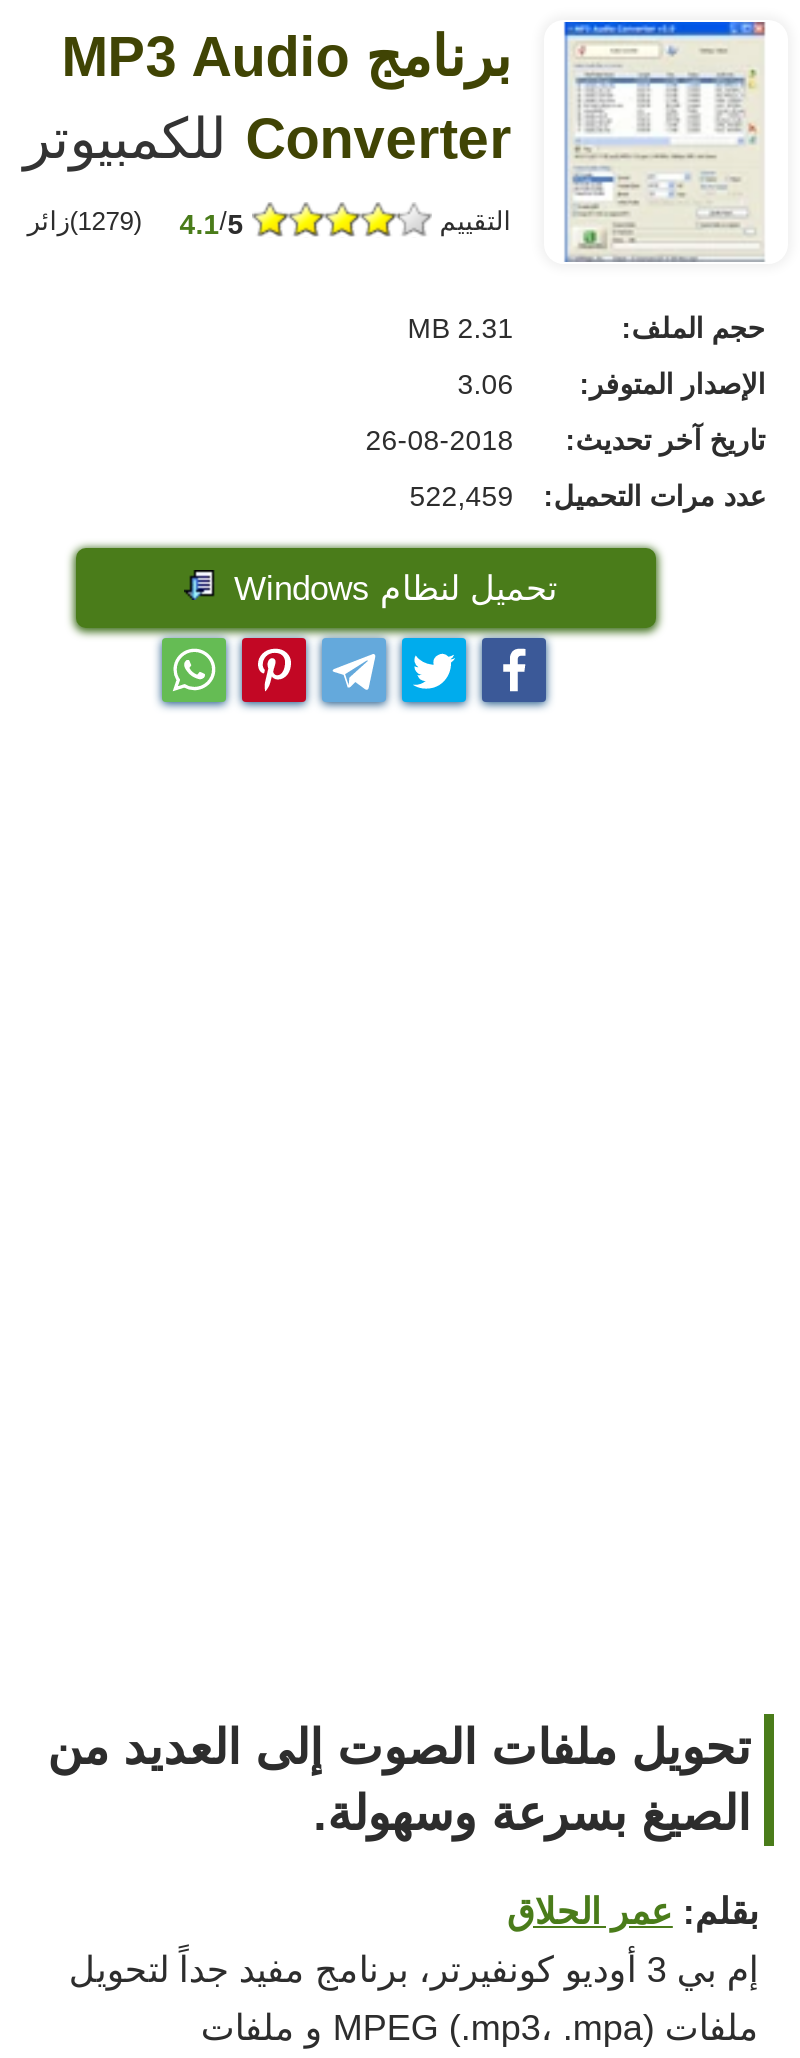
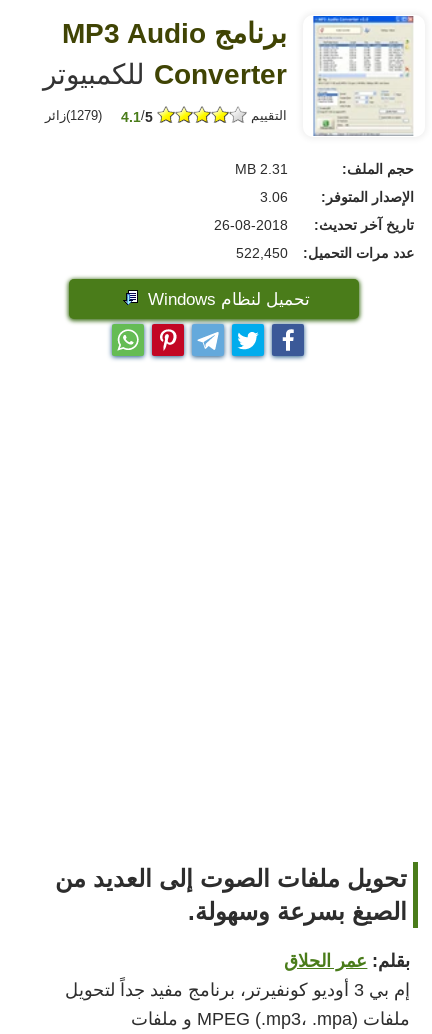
[410,480,766,512] عدد مرات التحميل: 522,459 -> [236,245,414,261] عدد مرات التحميل: 522,450

